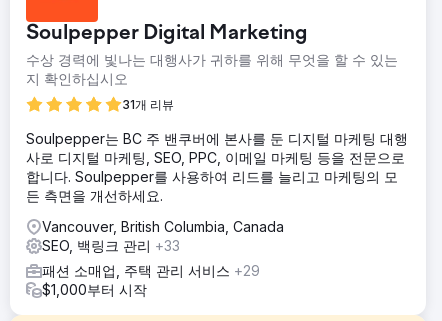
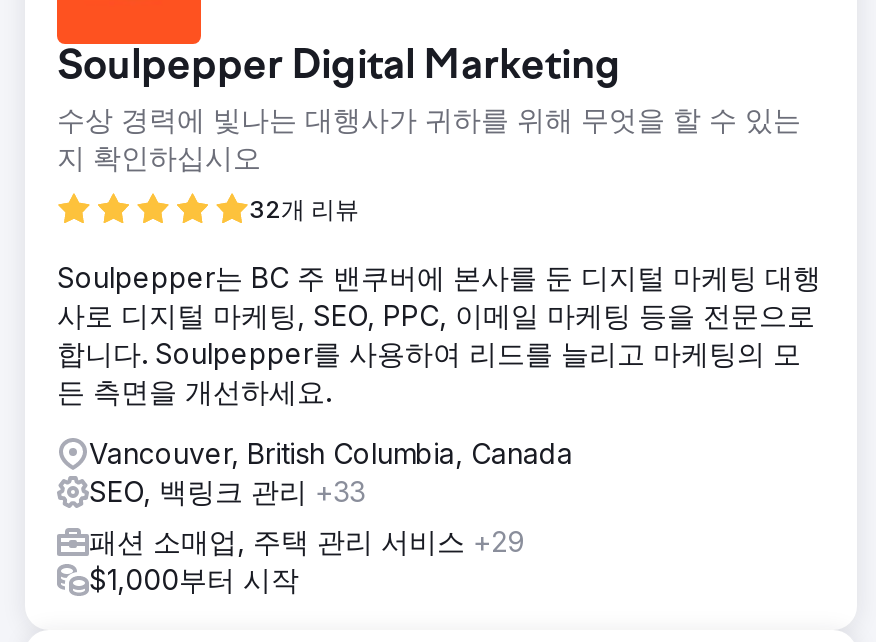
[122,97,174,112] 31개 리뷰 -> [249,193,359,223] 32개 리뷰

